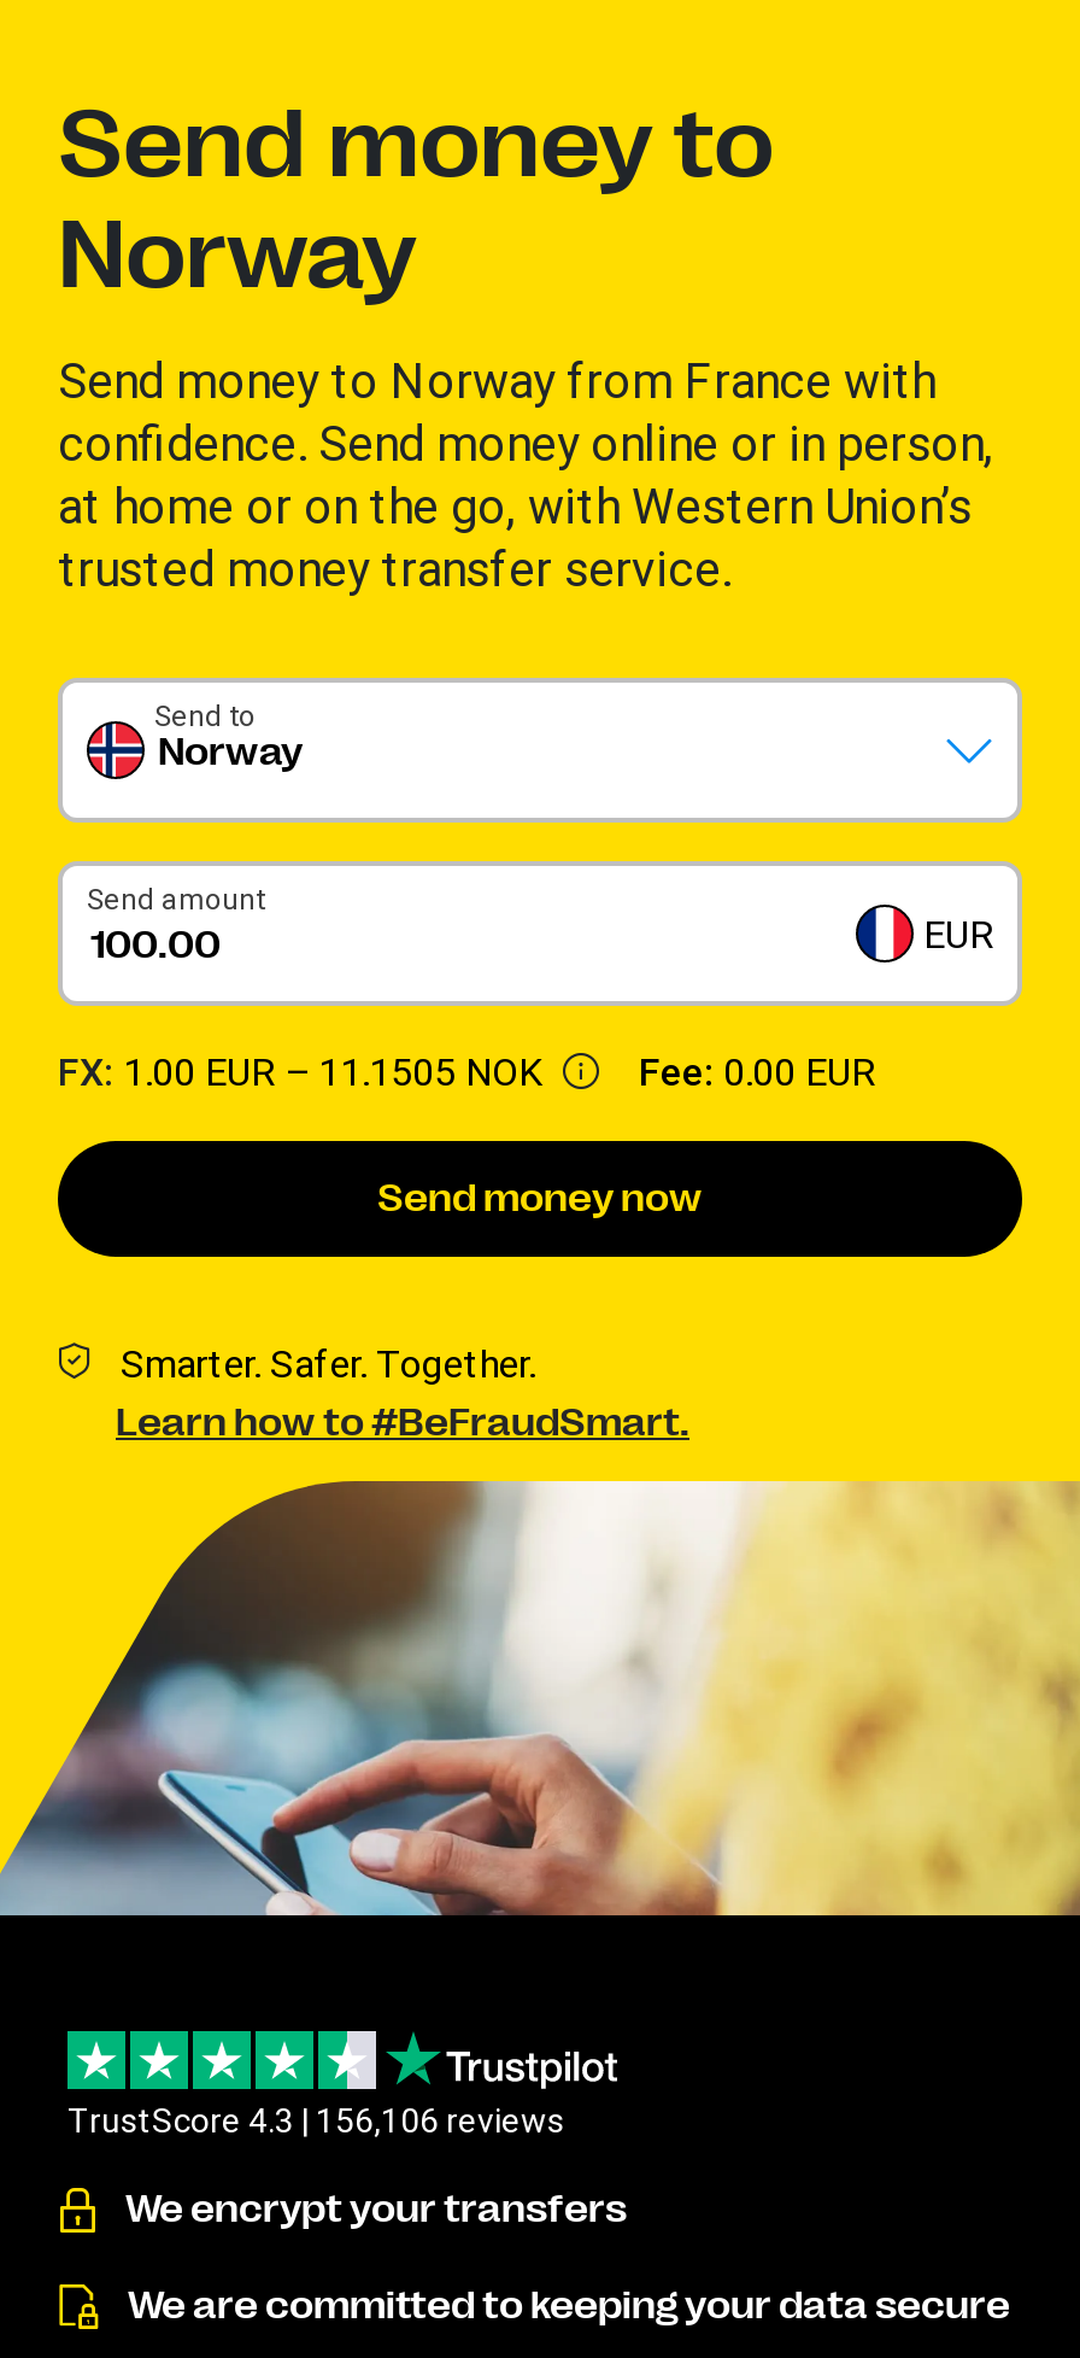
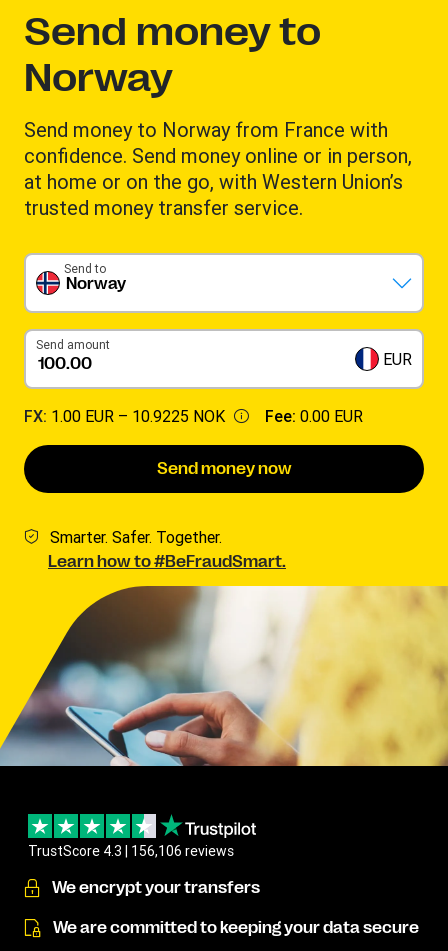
[58,1047,875,1095] FX: 1.00 EUR – 11.1505 NOK Fee: 0.00 EUR -> [24,406,363,426] FX: 1.00 EUR – 10.9225 NOK Fee: 0.00 EUR

